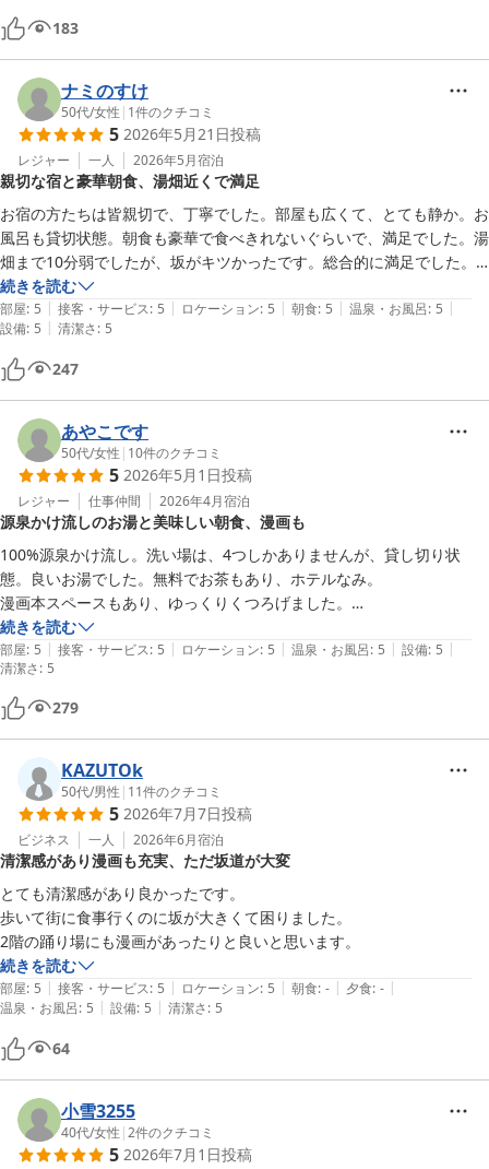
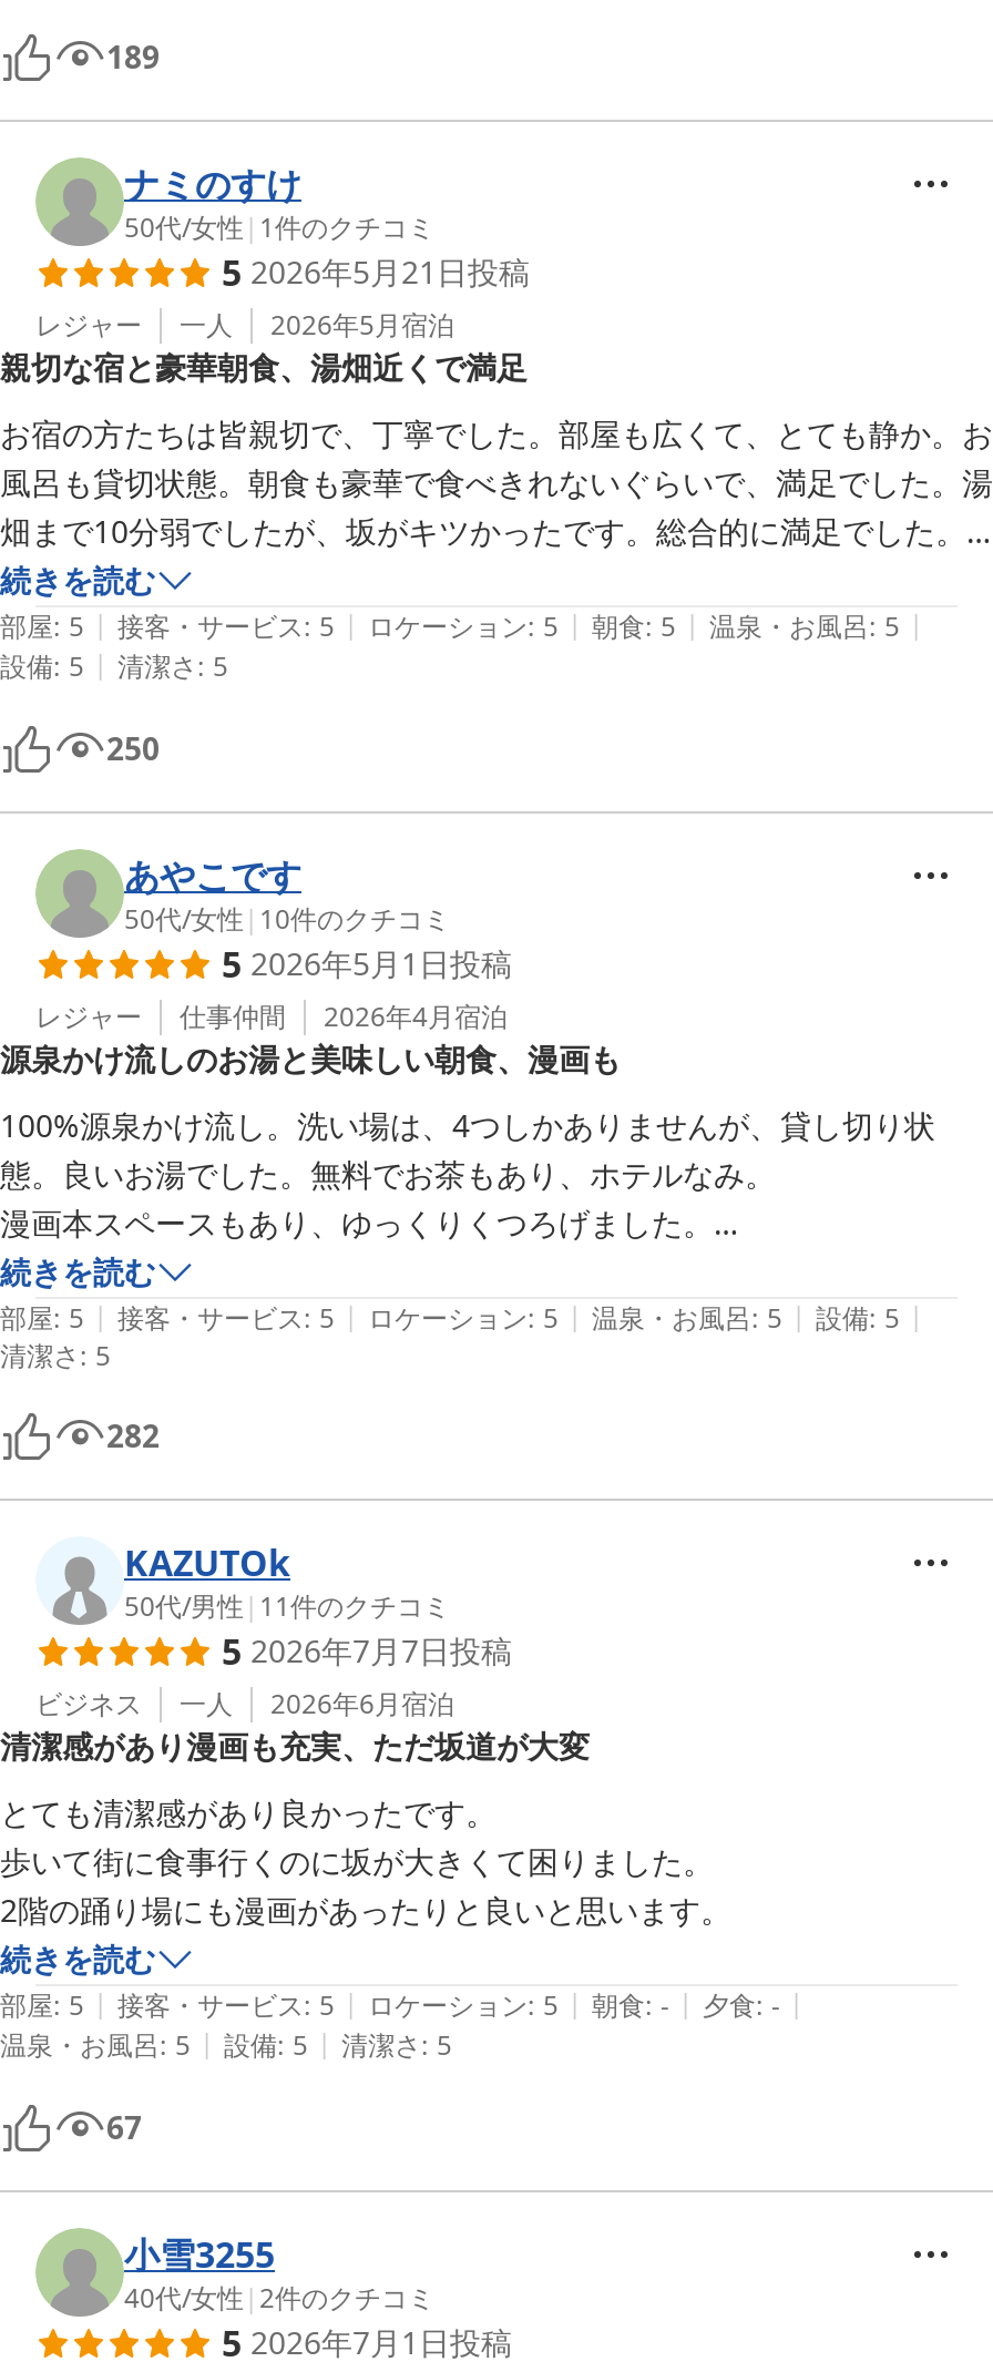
[52,17,79,38] 183 -> [106,35,160,78] 189
[52,358,79,379] 247 -> [106,727,160,769] 250
[52,697,79,718] 279 -> [106,1414,160,1456] 282
[52,1038,70,1059] 64 -> [106,2106,142,2148] 67

